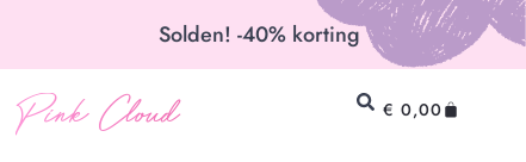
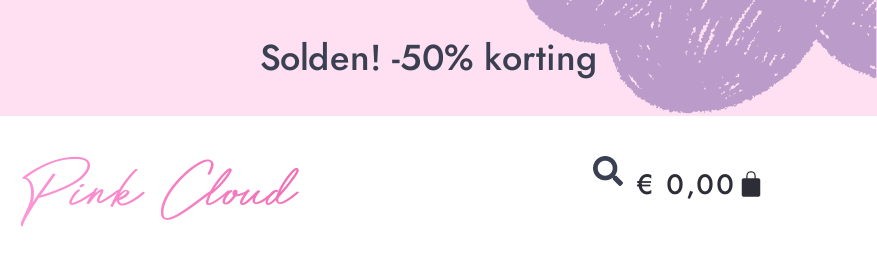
[158,19,360,50] Solden! -40% korting -> [260,32,598,84] Solden! -50% korting

